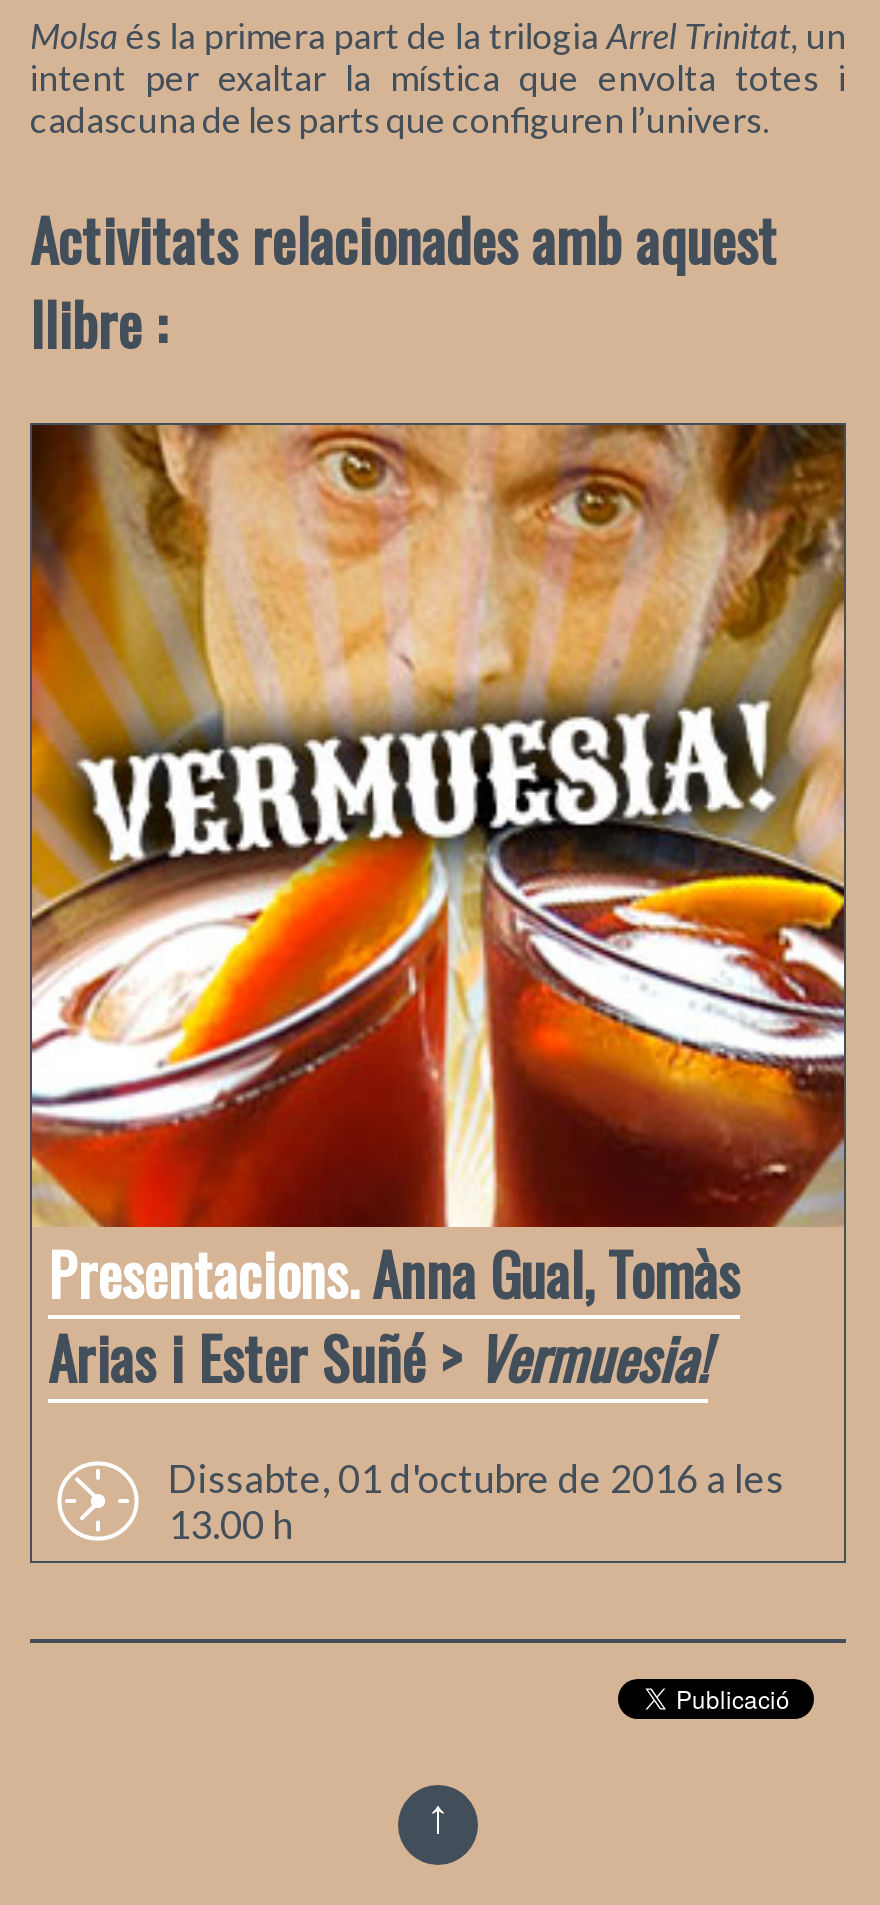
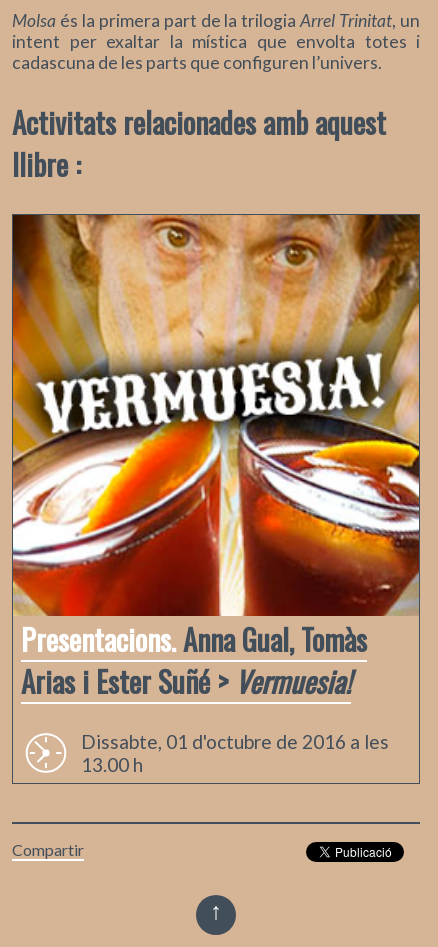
none -> [12,840,84,859] Compartir

